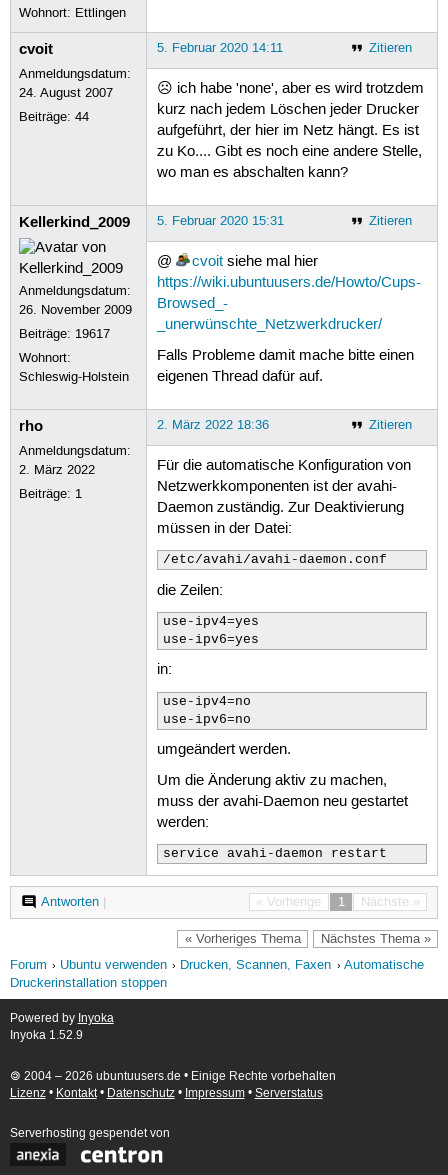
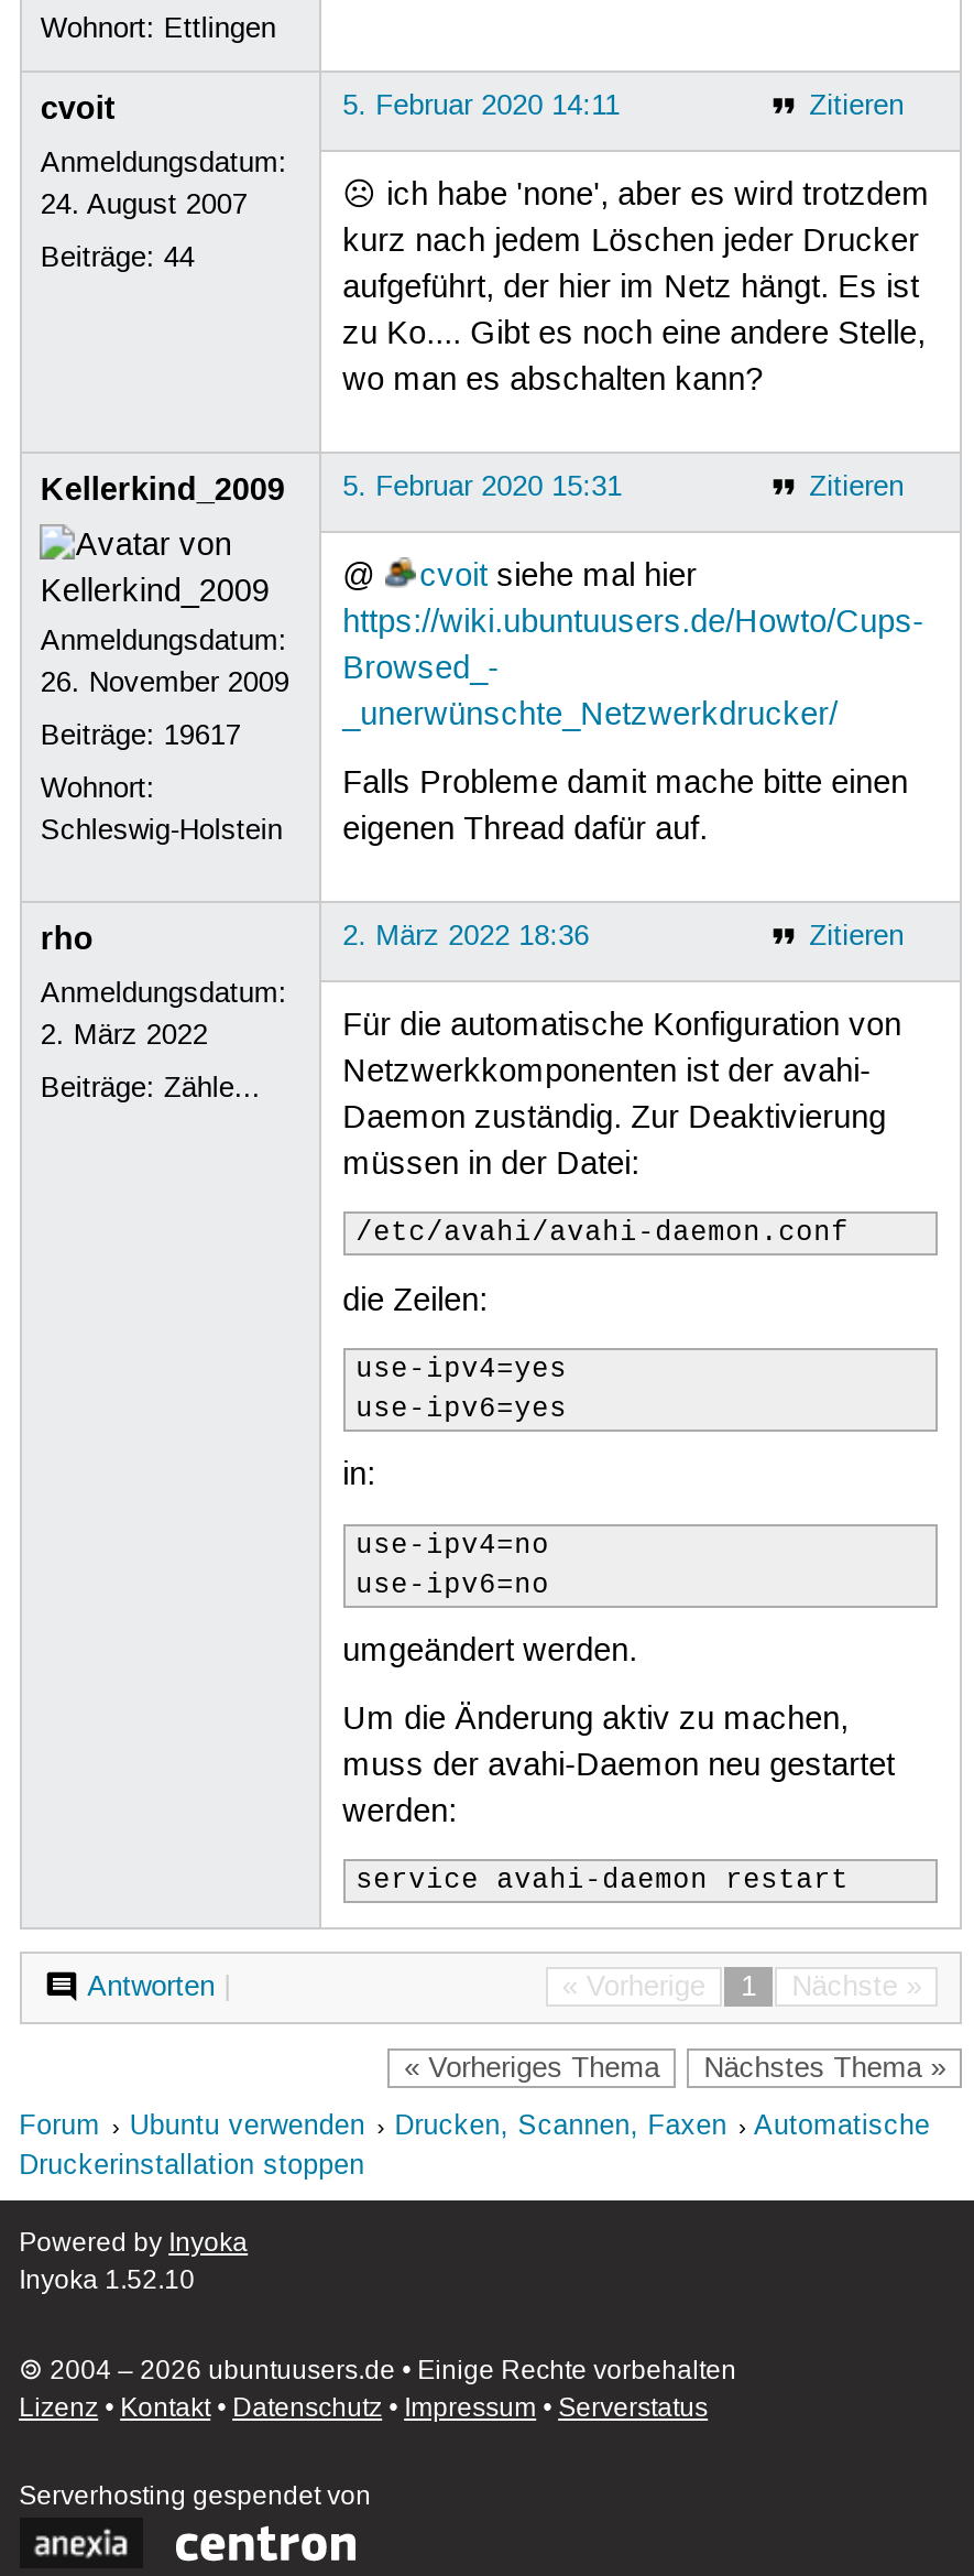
[19,486,82,502] Beiträge: 1 -> [41,1070,261,1105] Beiträge: Zähle...
[10,1029,83,1044] Inyoka 1.52.9 -> [19,2266,195,2299] Inyoka 1.52.10

